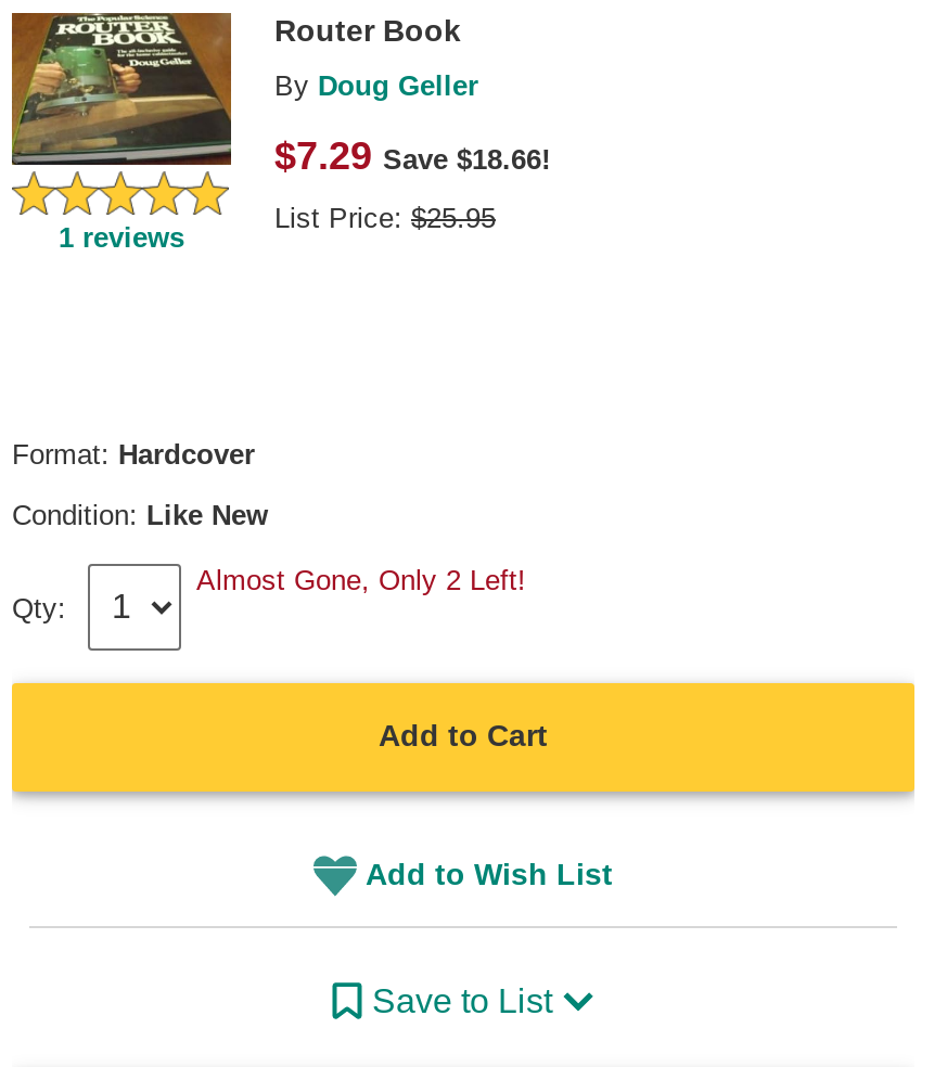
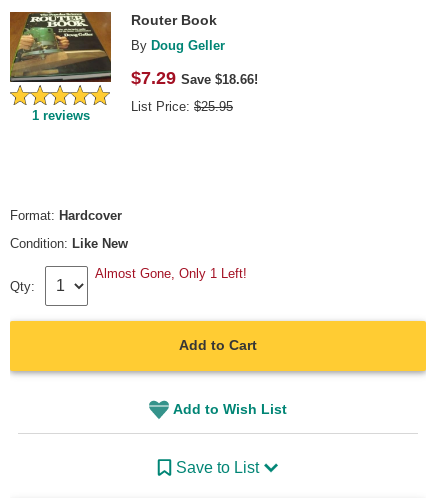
[196,565,526,597] Almost Gone, Only 2 Left! -> [95,266,247,281] Almost Gone, Only 1 Left!

